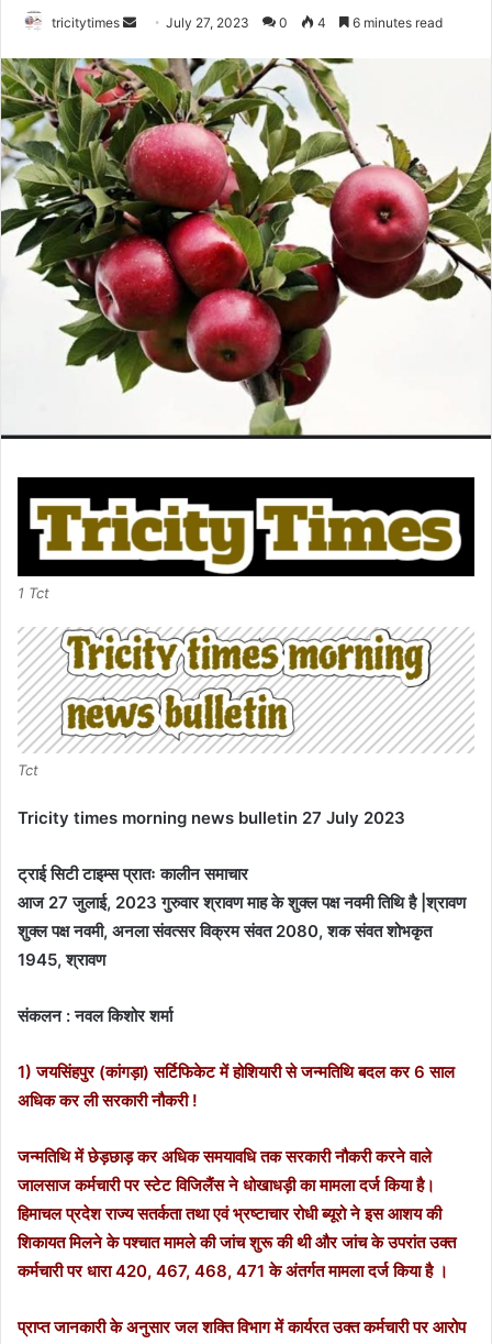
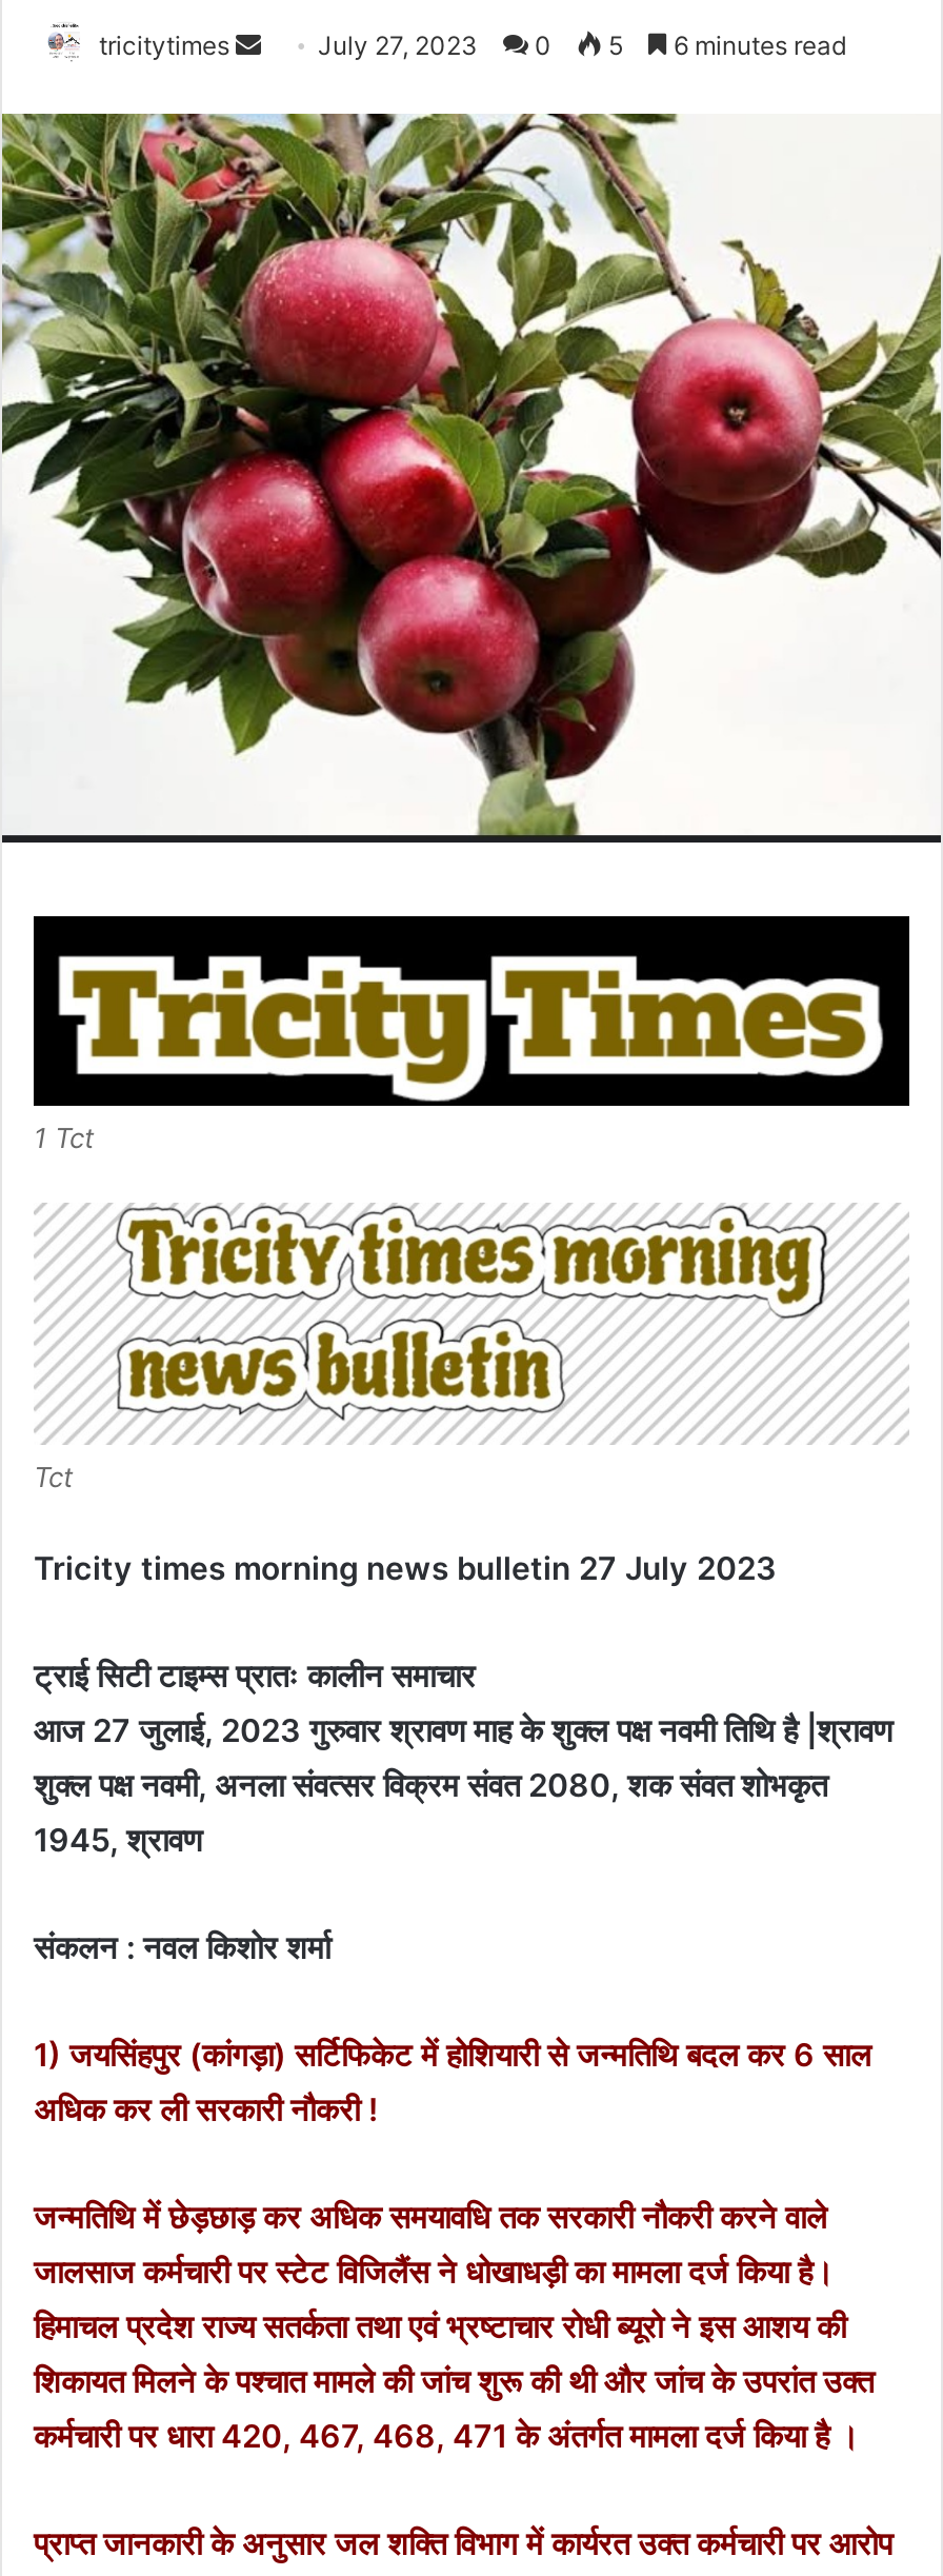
[314,14,326,31] 4 -> [602,30,623,61] 5

